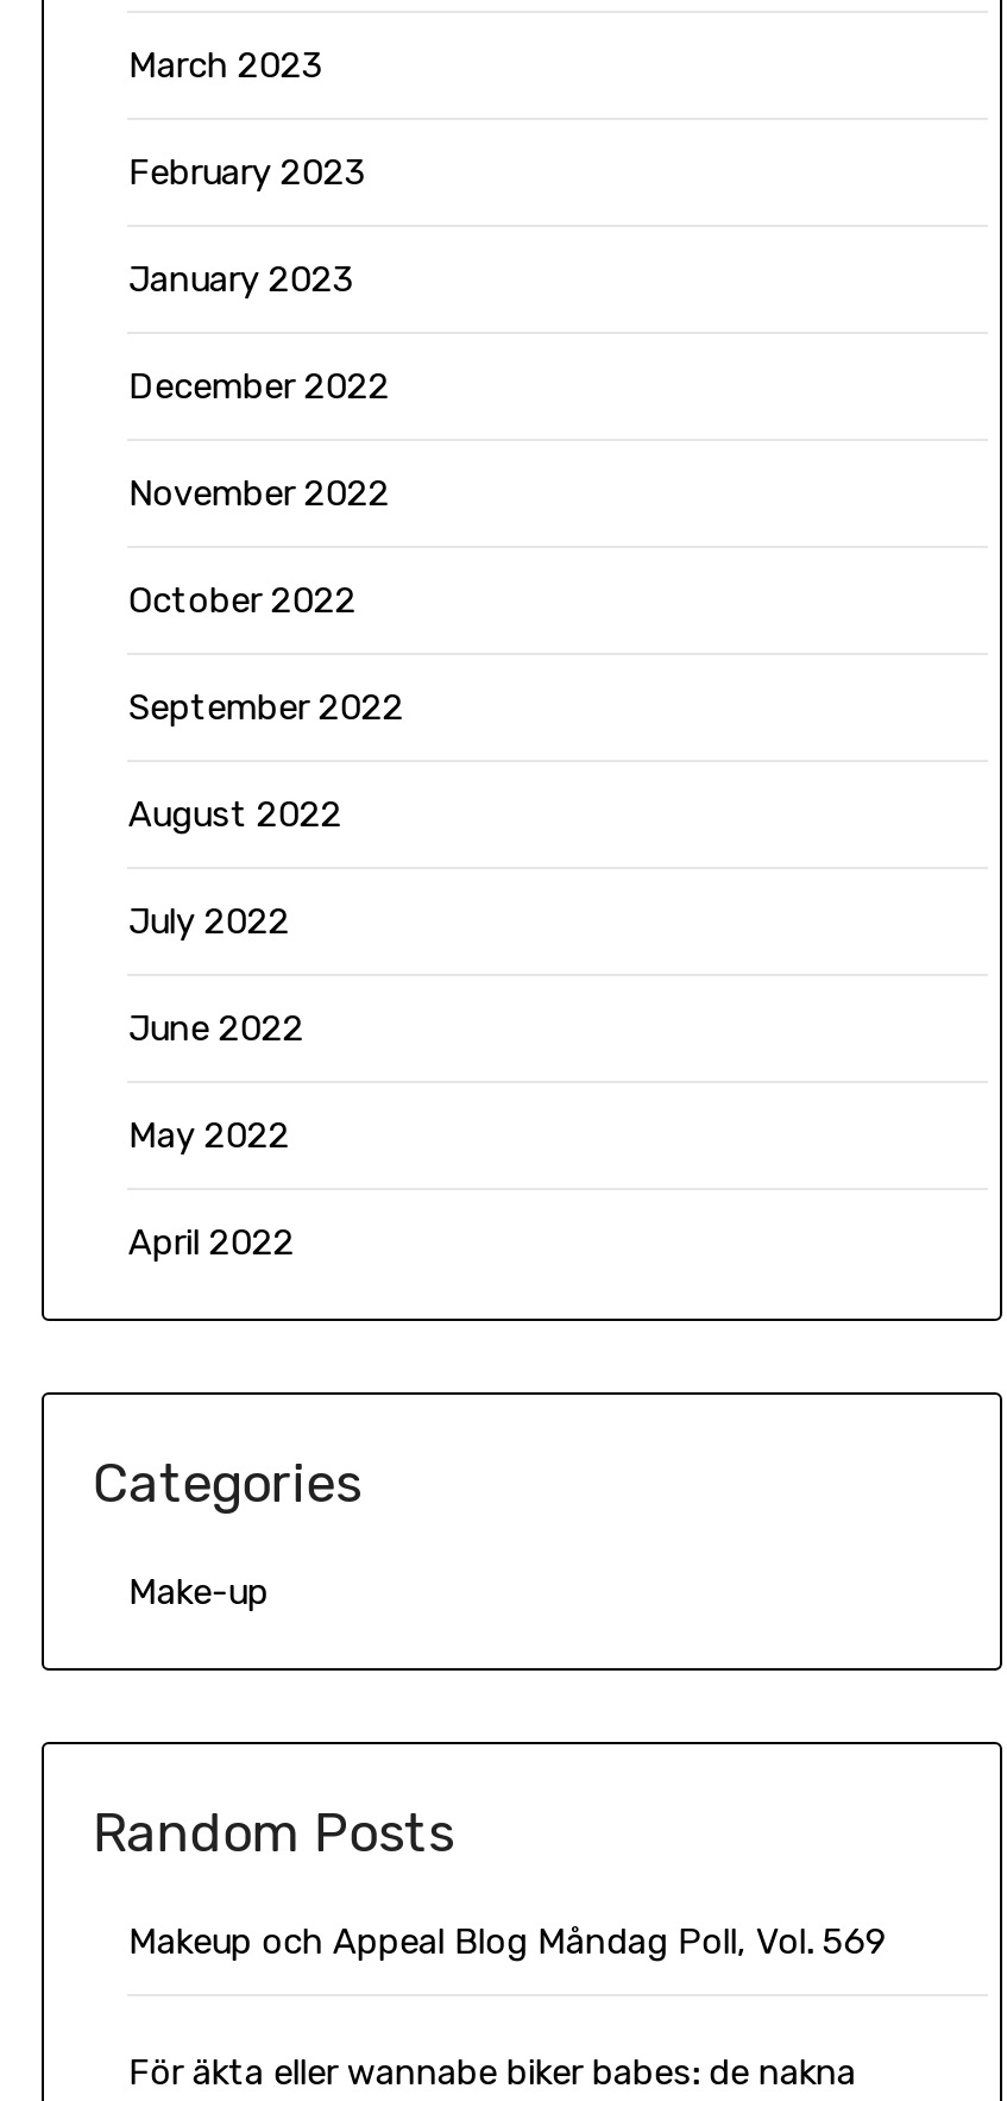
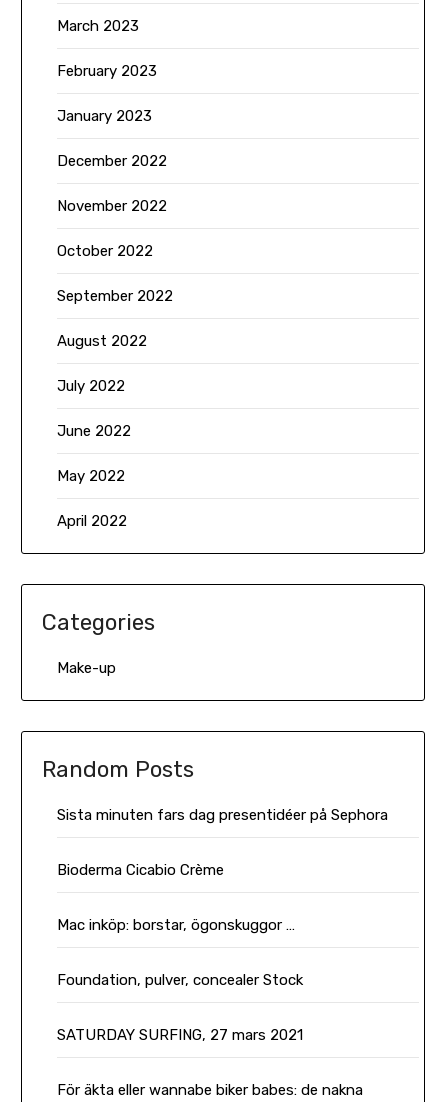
[128,1919,887,1962] Makeup och Appeal Blog Måndag Poll, Vol. 569 -> [57,805,388,1043] Sista minuten fars dag presentidéer på Sephora | Bioderma Cicabio Crème | Mac inköp: borstar, ögonskuggor … | Foundation, pulver, concealer Stock | SATURDAY SURFING, 27 mars 2021

